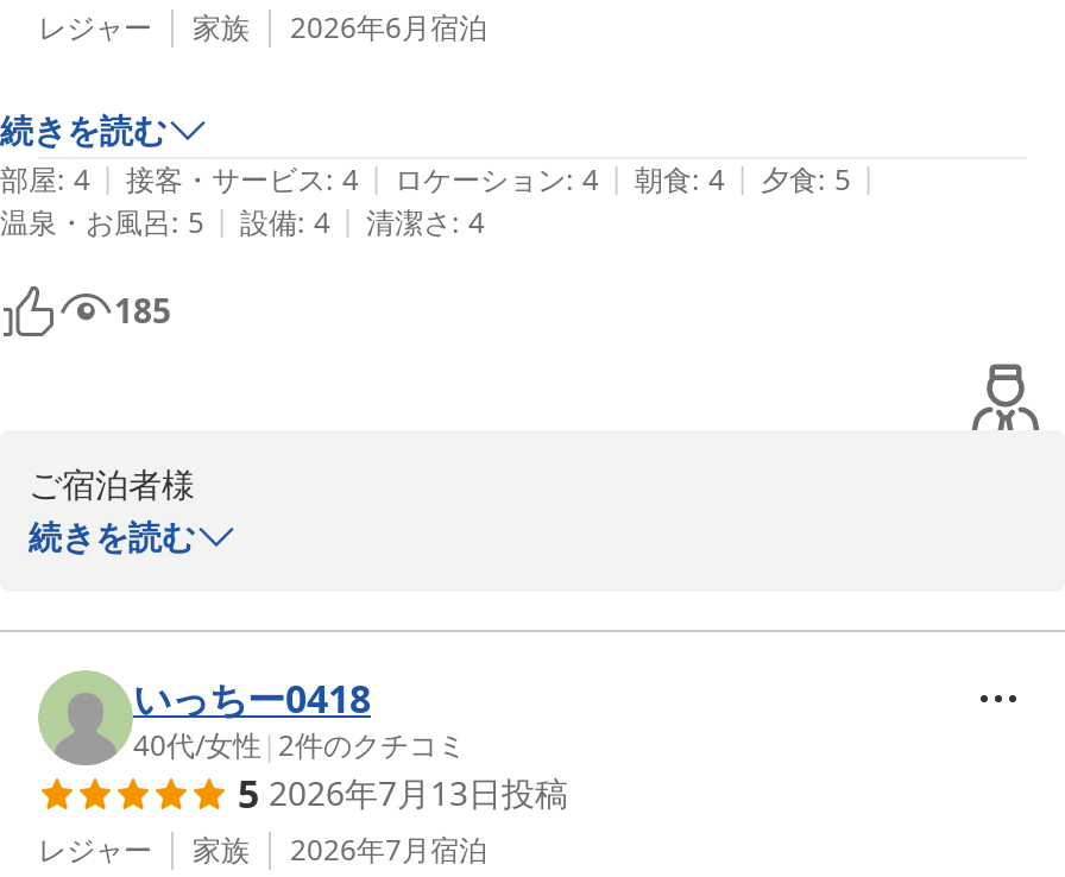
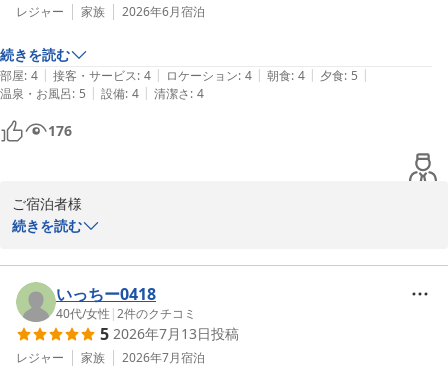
[114,288,171,333] 185 -> [48,121,72,140] 176

